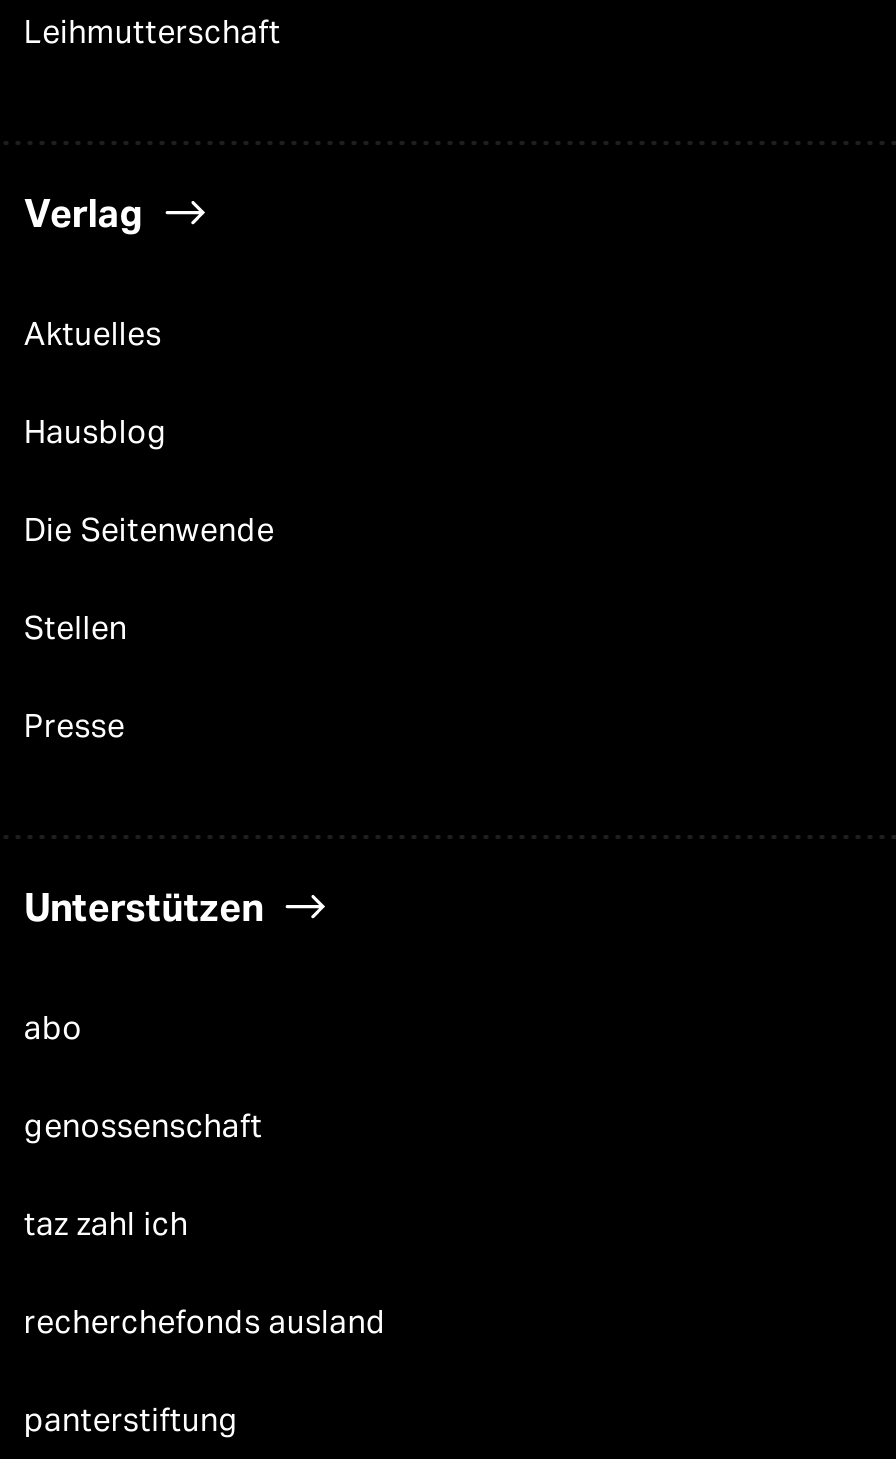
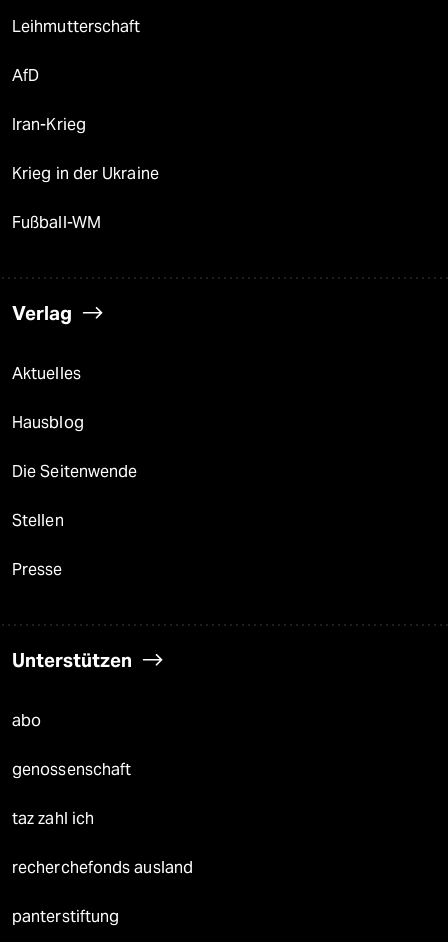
none -> [12,66,159,232] AfD | Iran-Krieg | Krieg in der Ukraine | Fußball-WM

